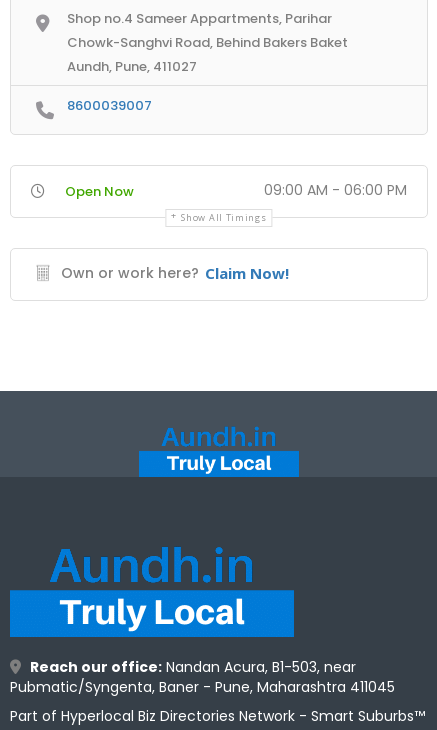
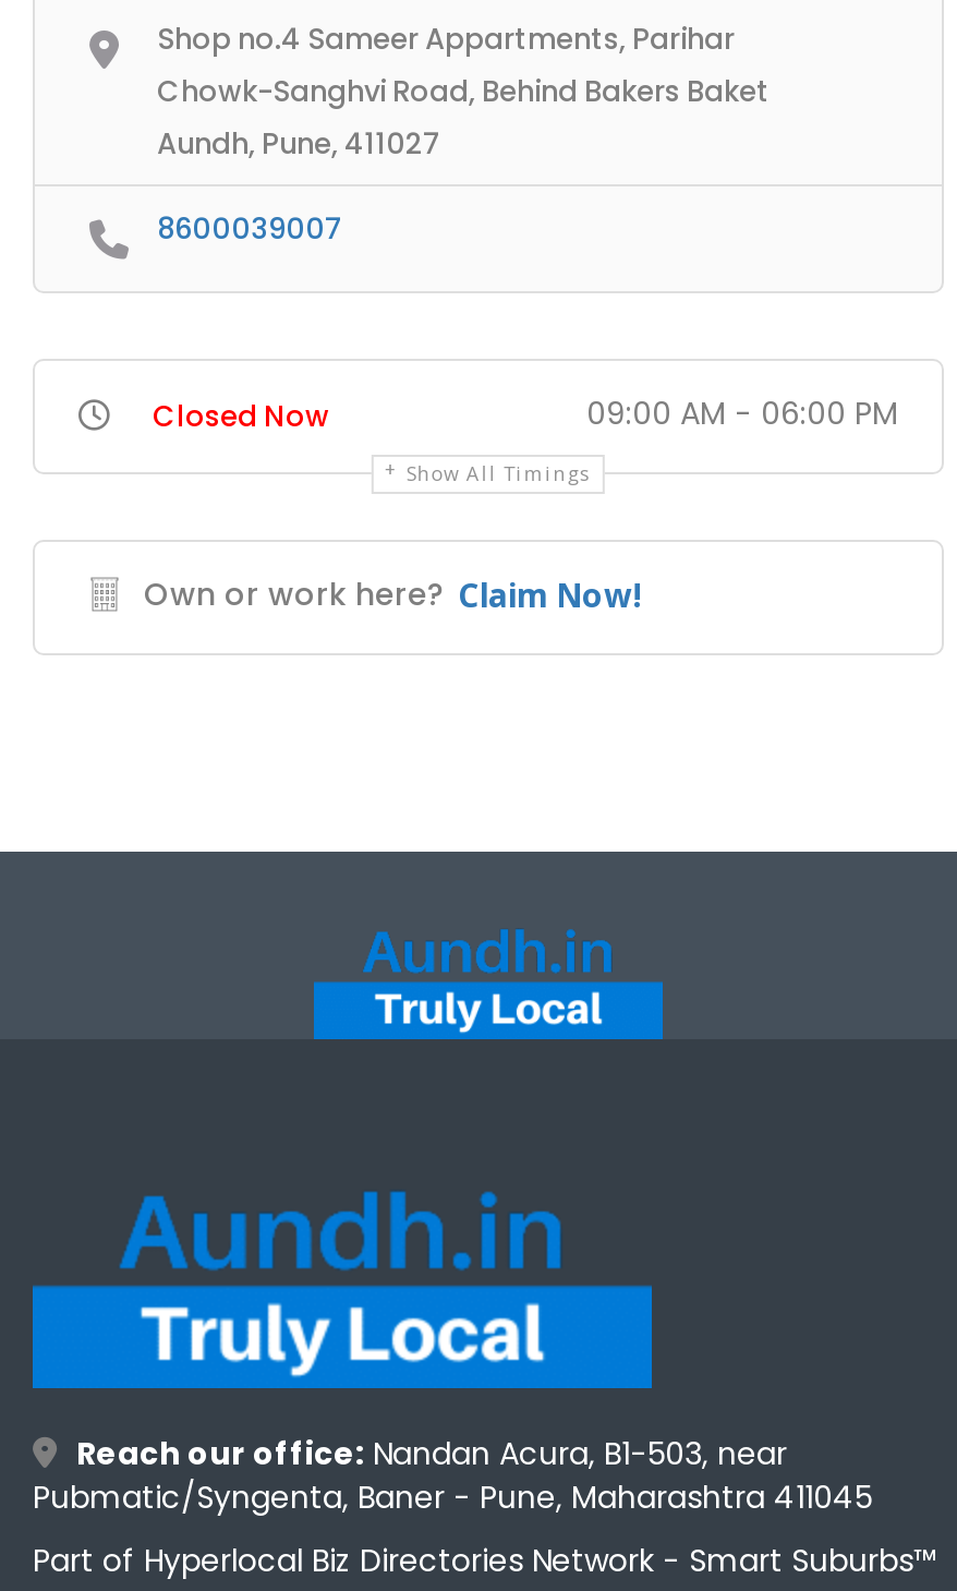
[65,182,134,201] Open Now -> [153,395,329,436] Closed Now

